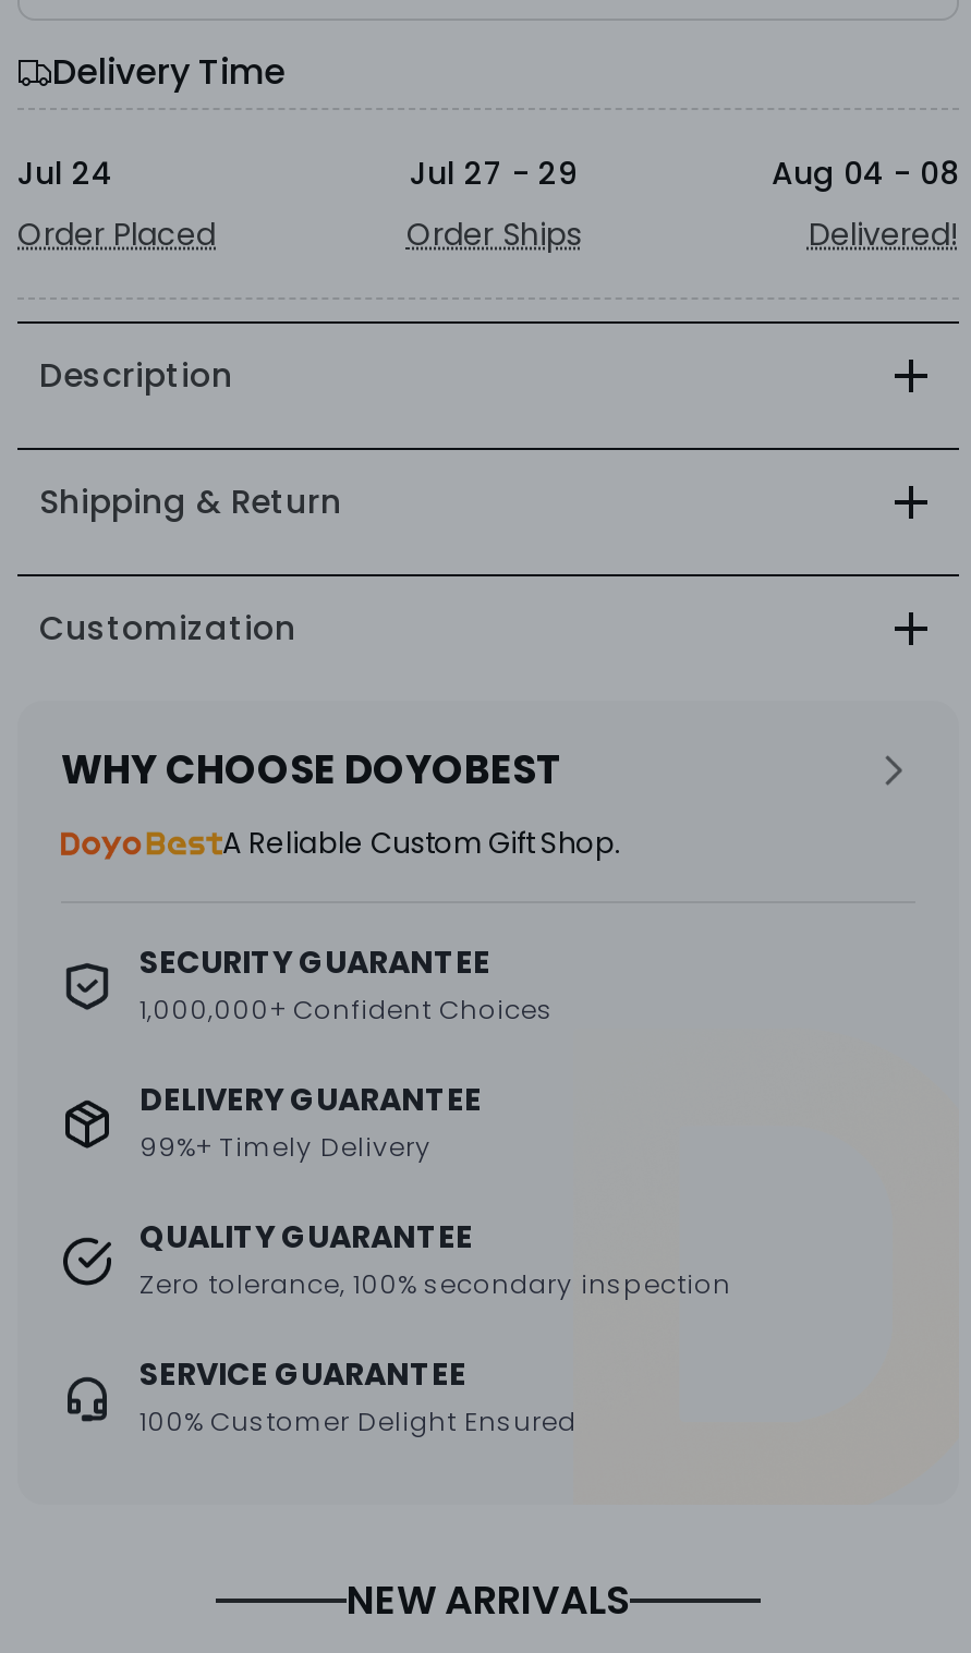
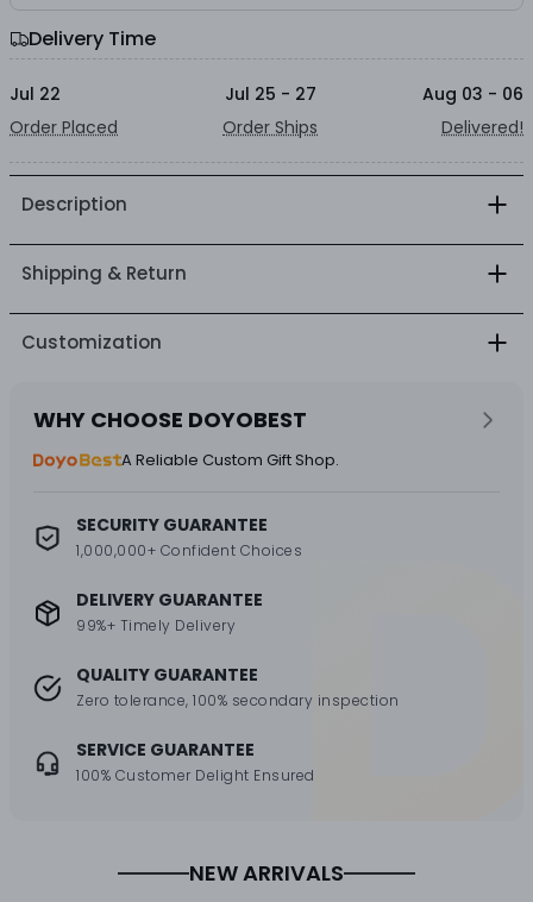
[17,152,113,195] Jul 24 -> [10,82,61,106] Jul 22
[410,152,578,195] Jul 27 - 29 -> [224,82,316,106] Jul 25 - 27
[772,152,959,195] Aug 04 - 08 -> [422,82,523,106] Aug 03 - 06

